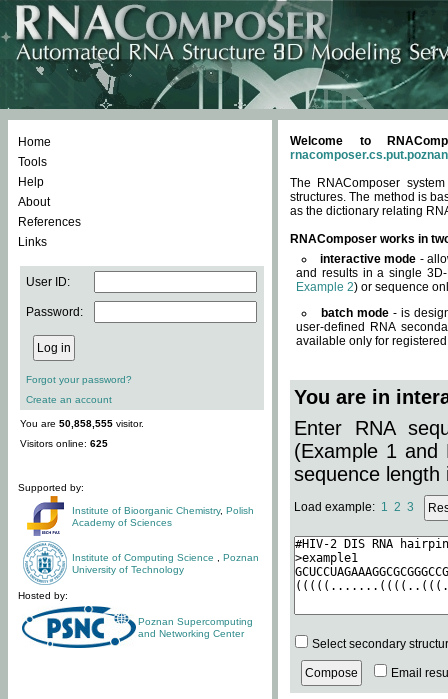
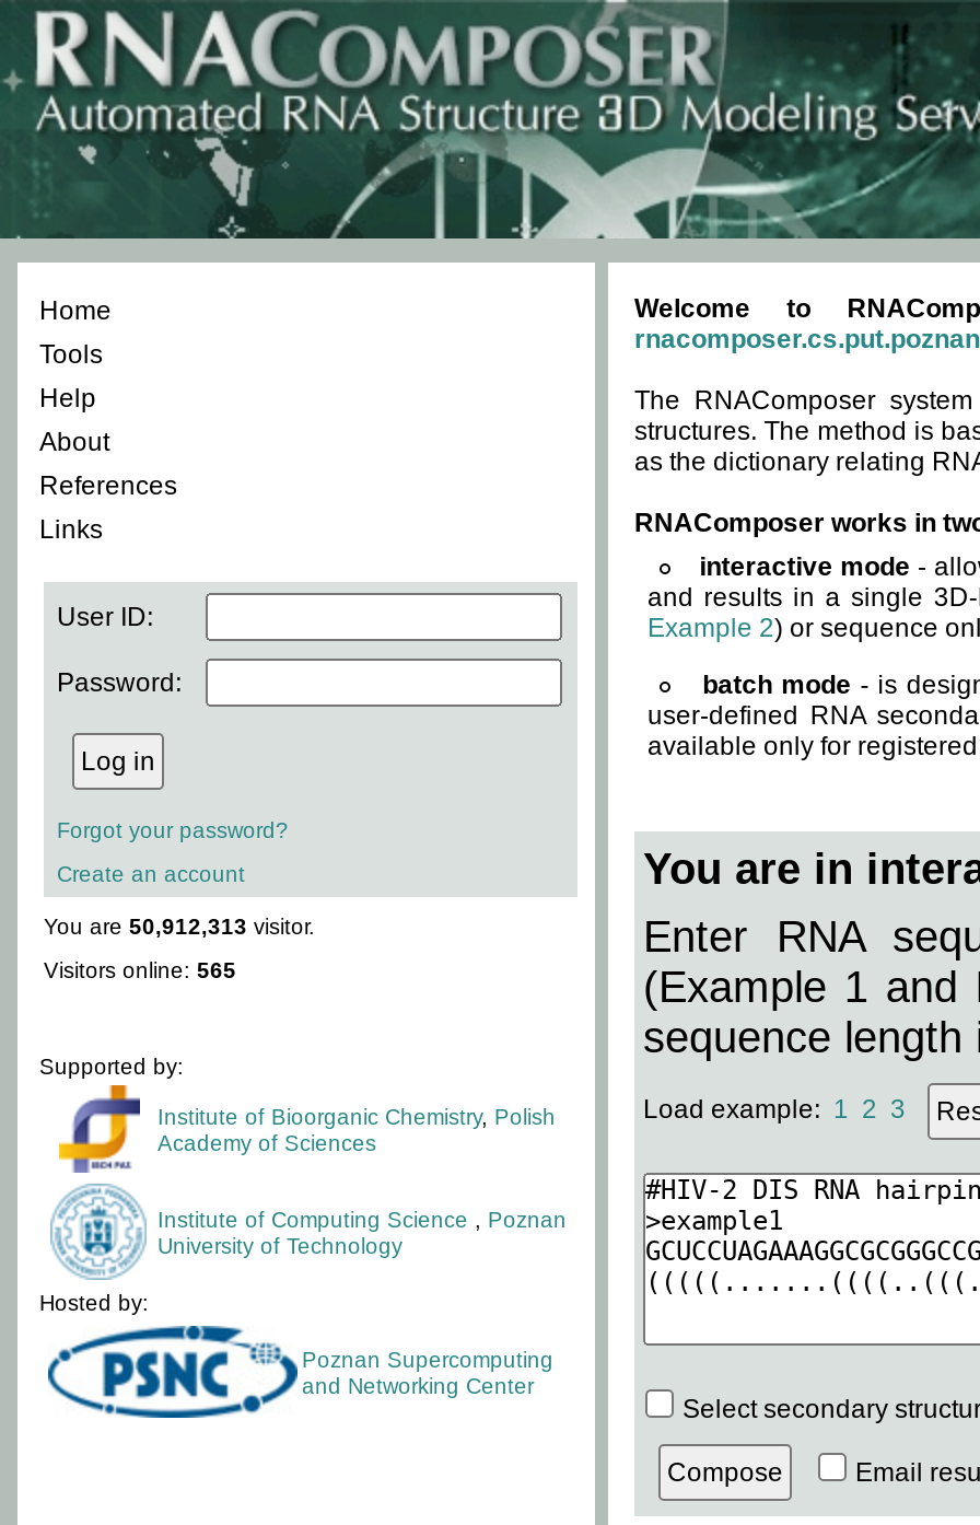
[20,418,144,429] You are 50,858,555 visitor. -> [44,915,315,939] You are 50,912,313 visitor.
[20,438,108,449] Visitors online: 625 -> [44,958,236,982] Visitors online: 565

